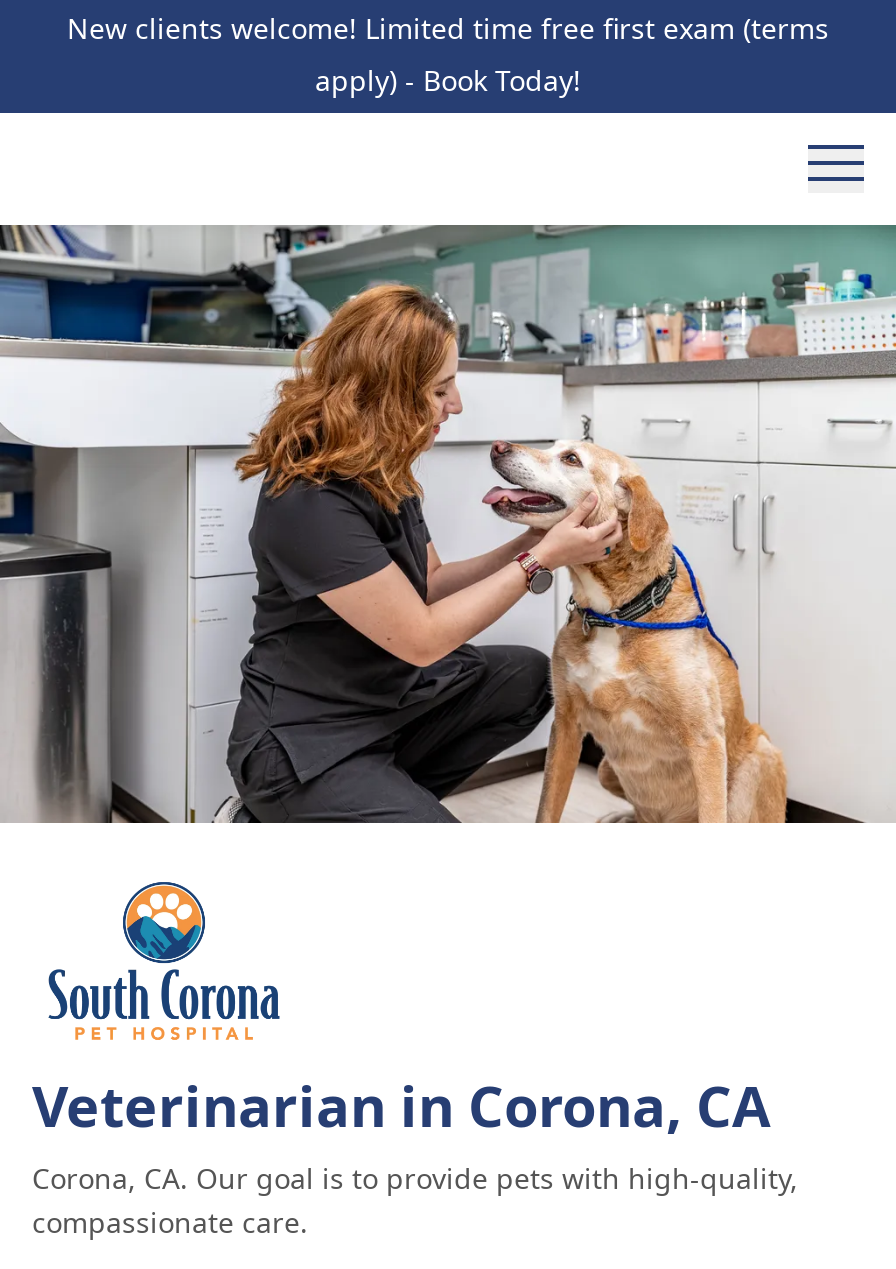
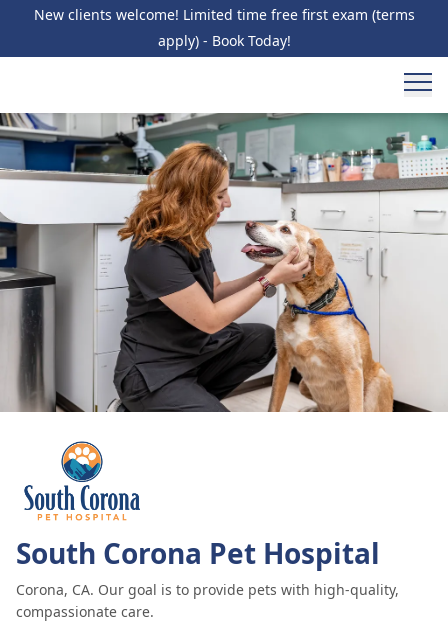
[32,1068,770,1144] Veterinarian in Corona, CA -> [16,534,380,572] South Corona Pet Hospital

